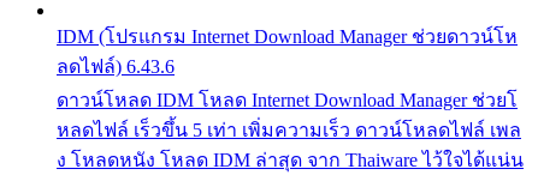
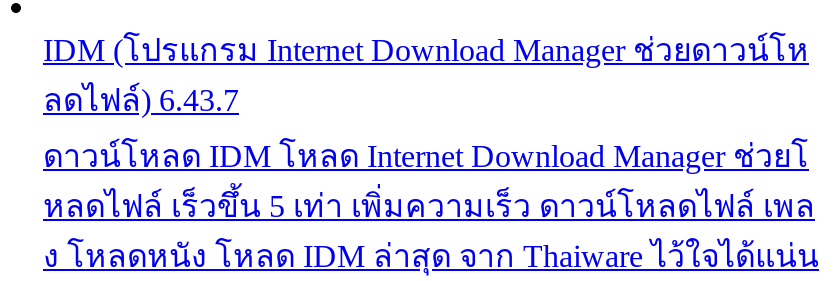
[57,56,175,77] ลดไฟล์) 6.43.6 -> [43,83,239,117] ลดไฟล์) 6.43.7

